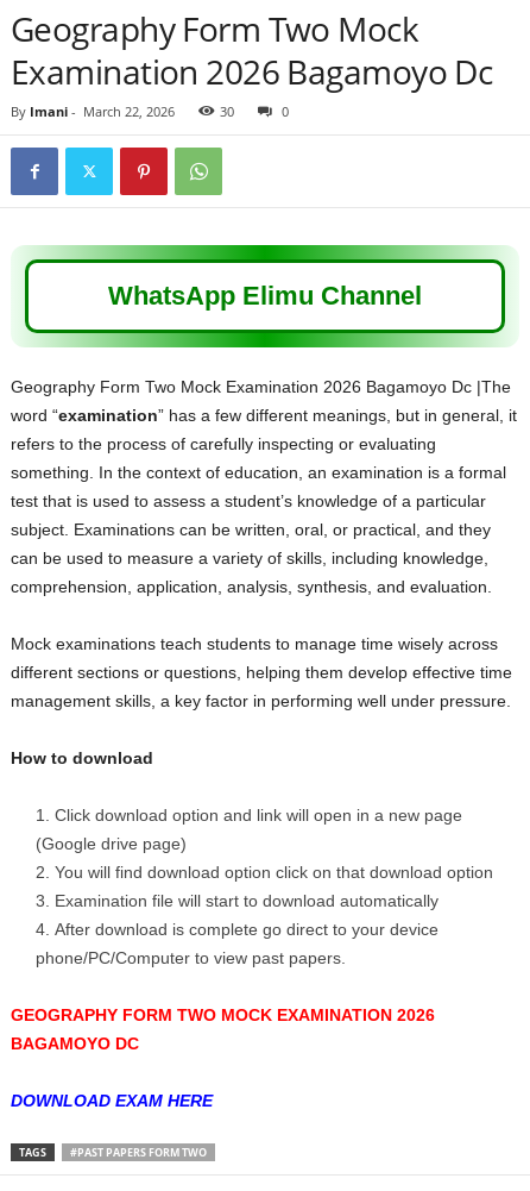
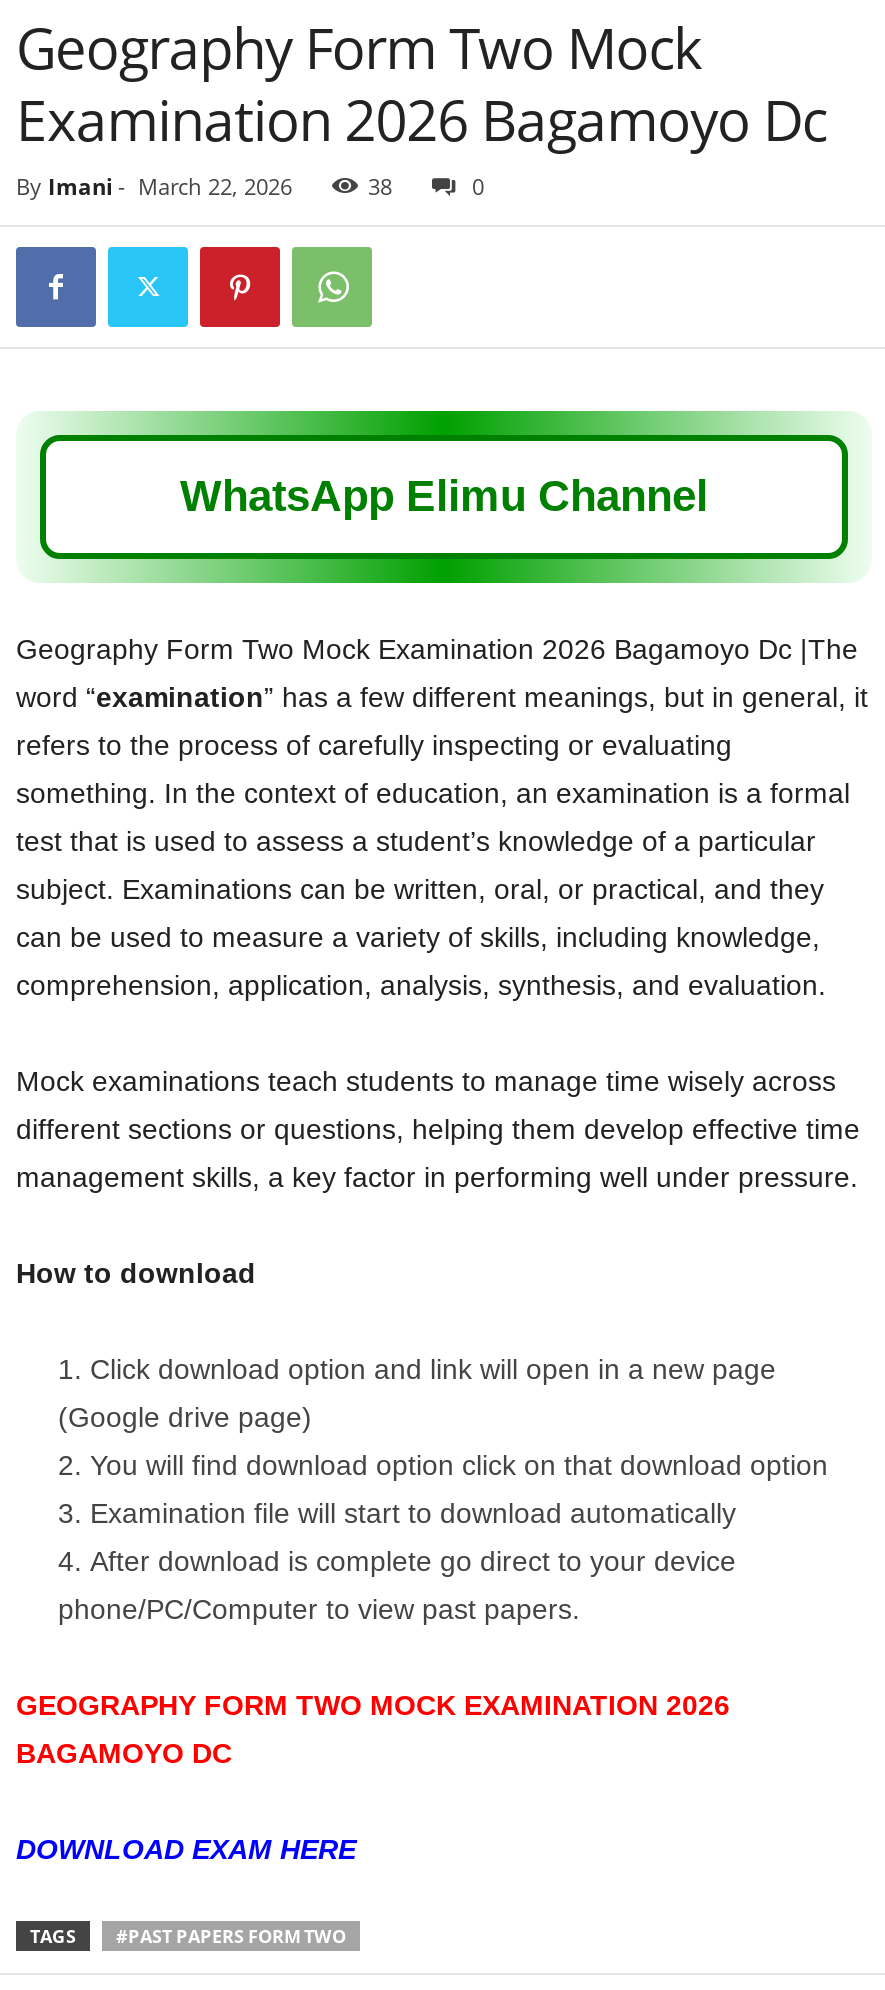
[220,102,234,120] 30 -> [368,171,392,201] 38

